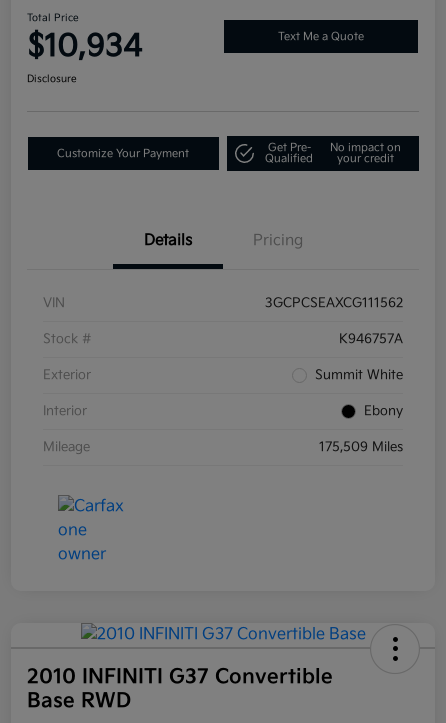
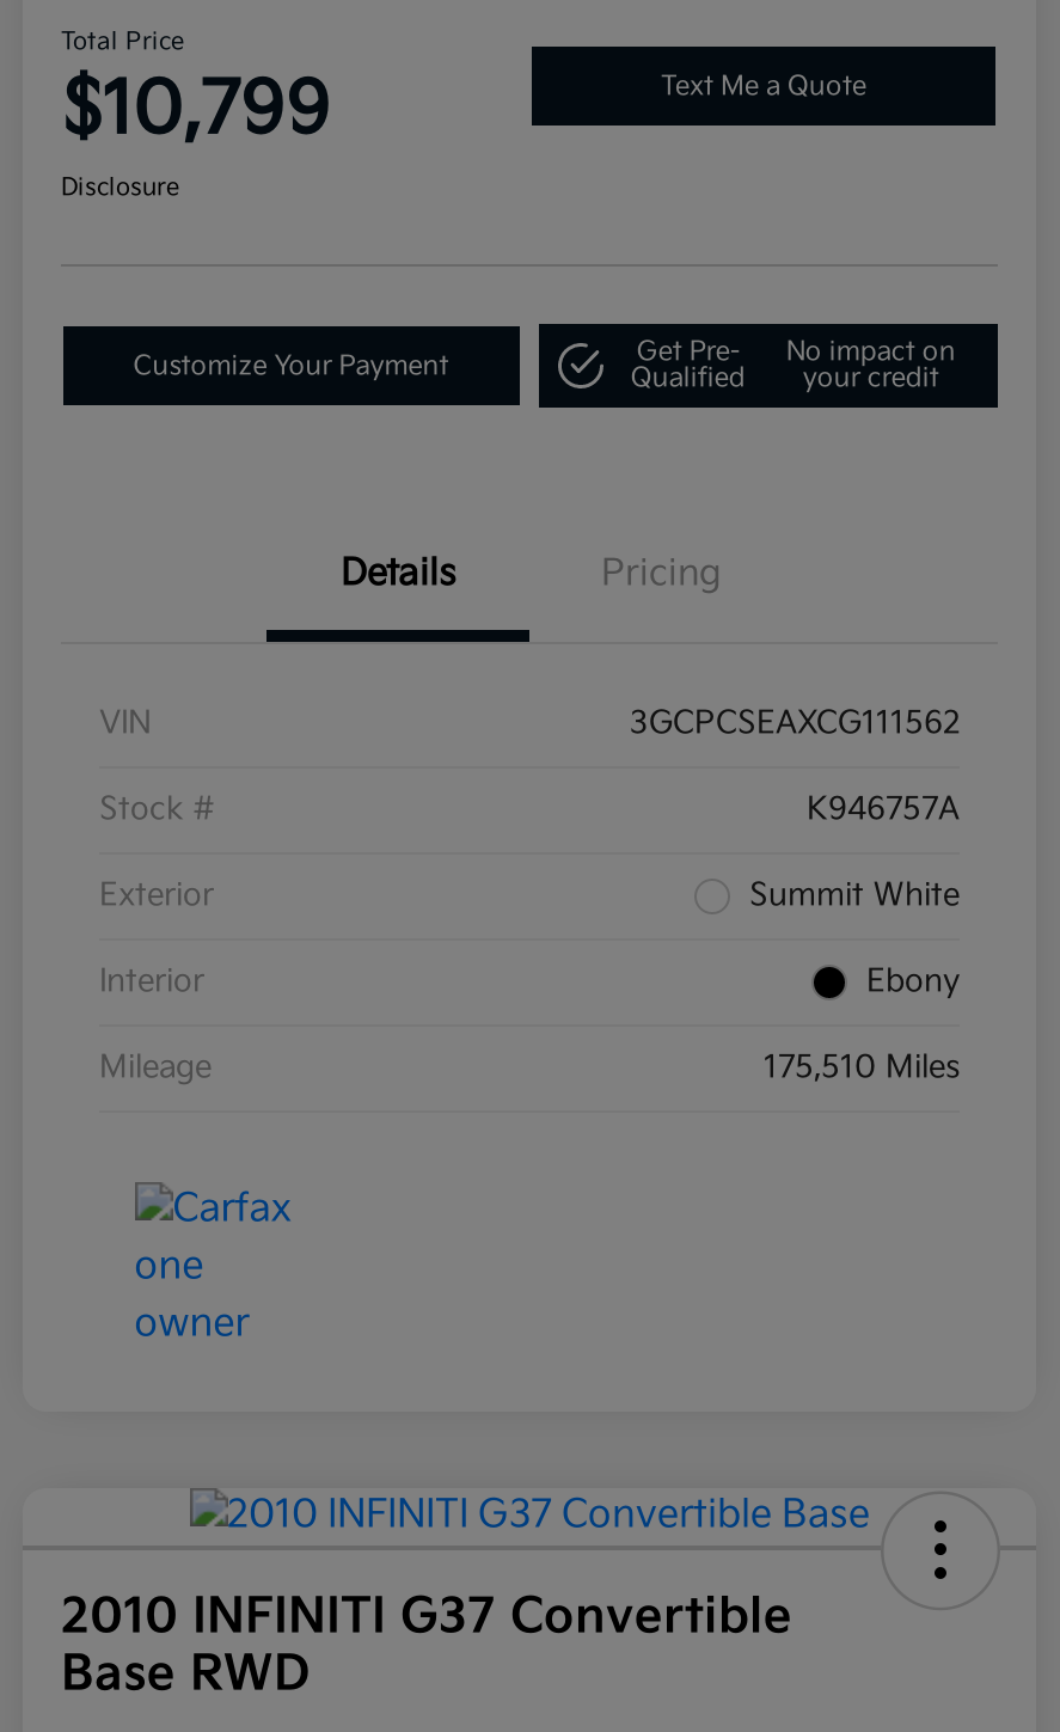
[27,29,142,65] $10,934 -> [61,68,331,154] $10,799
[319,439,403,455] 175,509 Miles -> [764,1048,960,1086] 175,510 Miles

